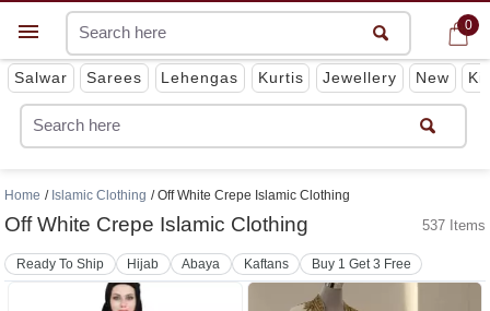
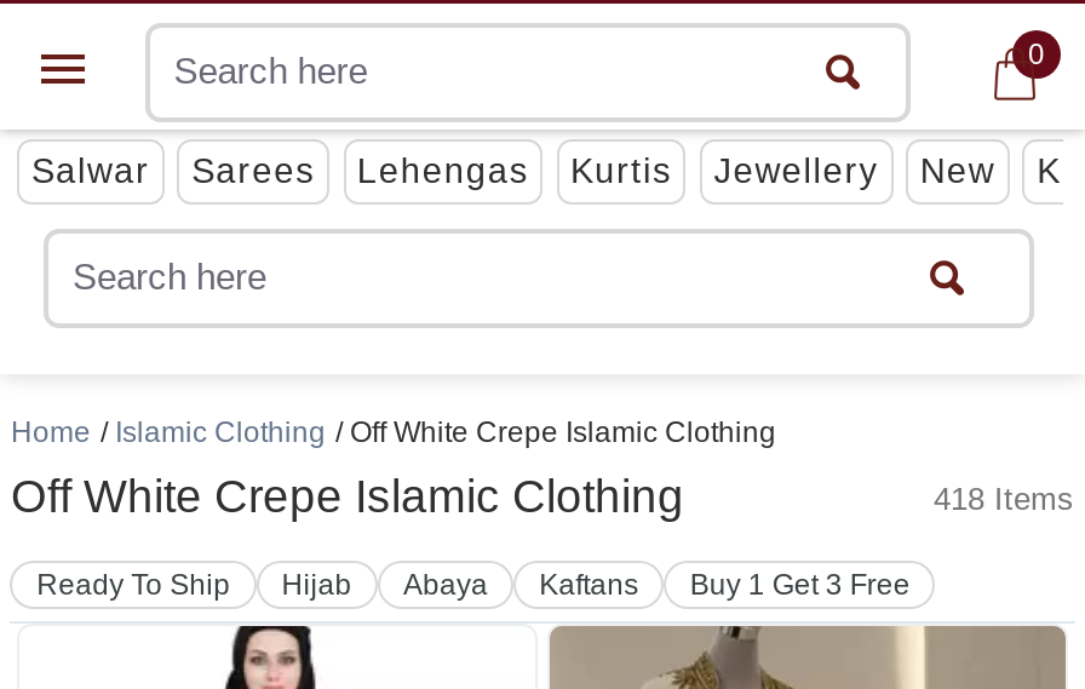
[422,217,485,234] 537 Items -> [934,481,1074,517] 418 Items

